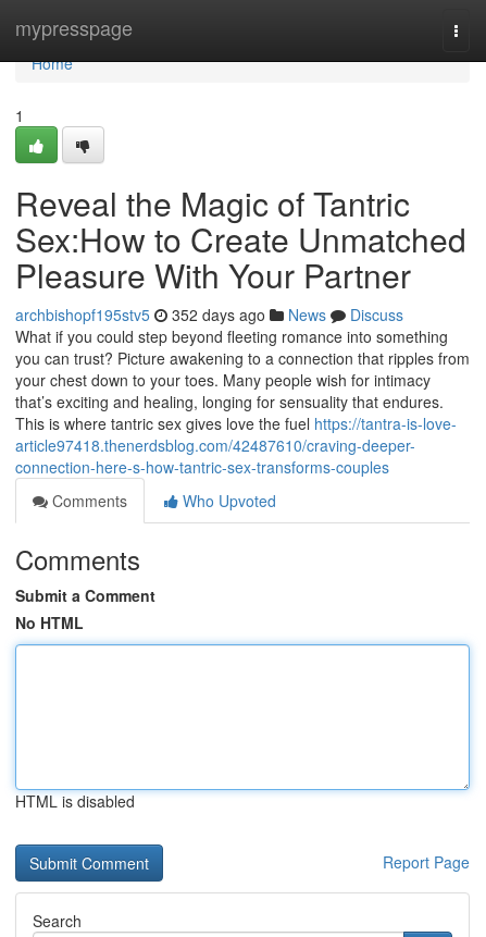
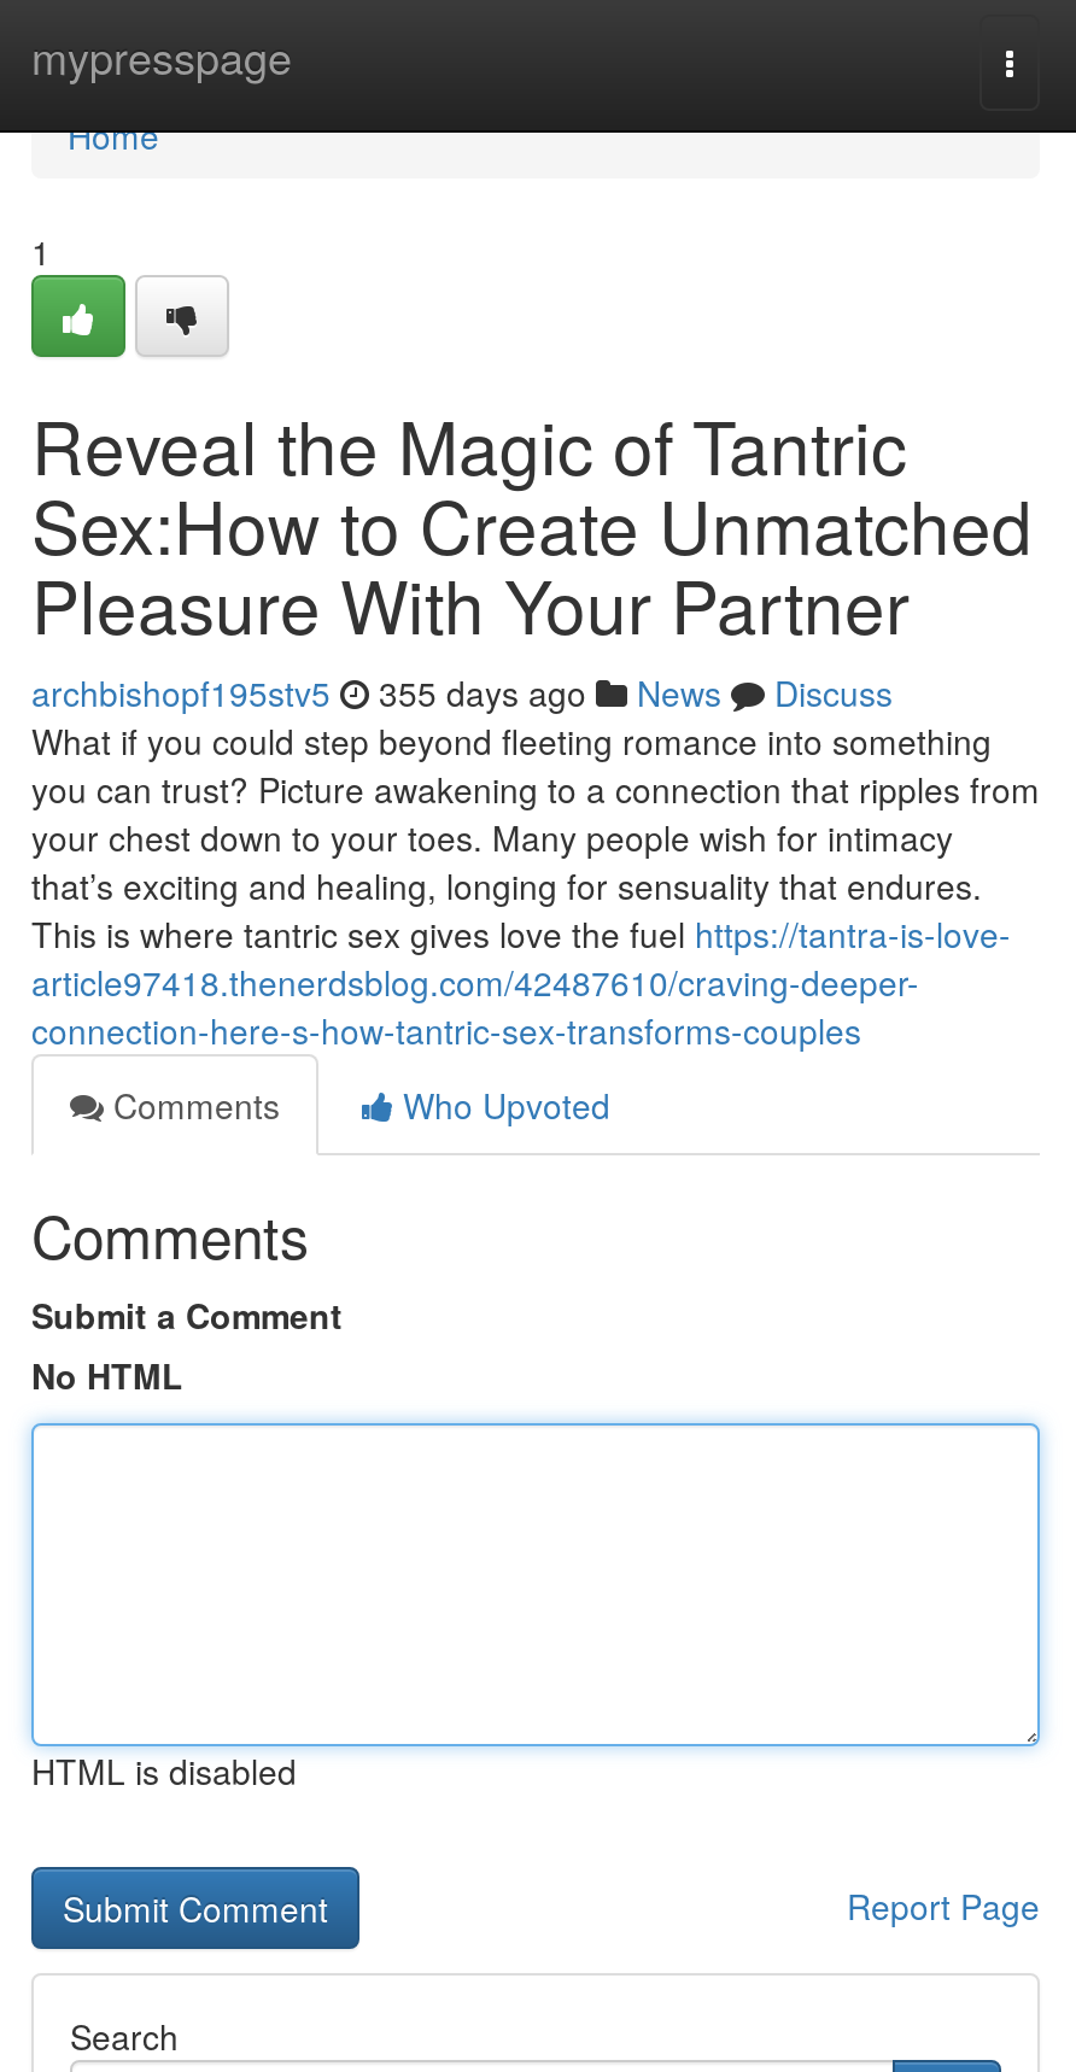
[15,304,403,325] archbishopf195stv5 352 days ago News Discuss -> [31,668,893,716] archbishopf195stv5 355 days ago News Discuss

